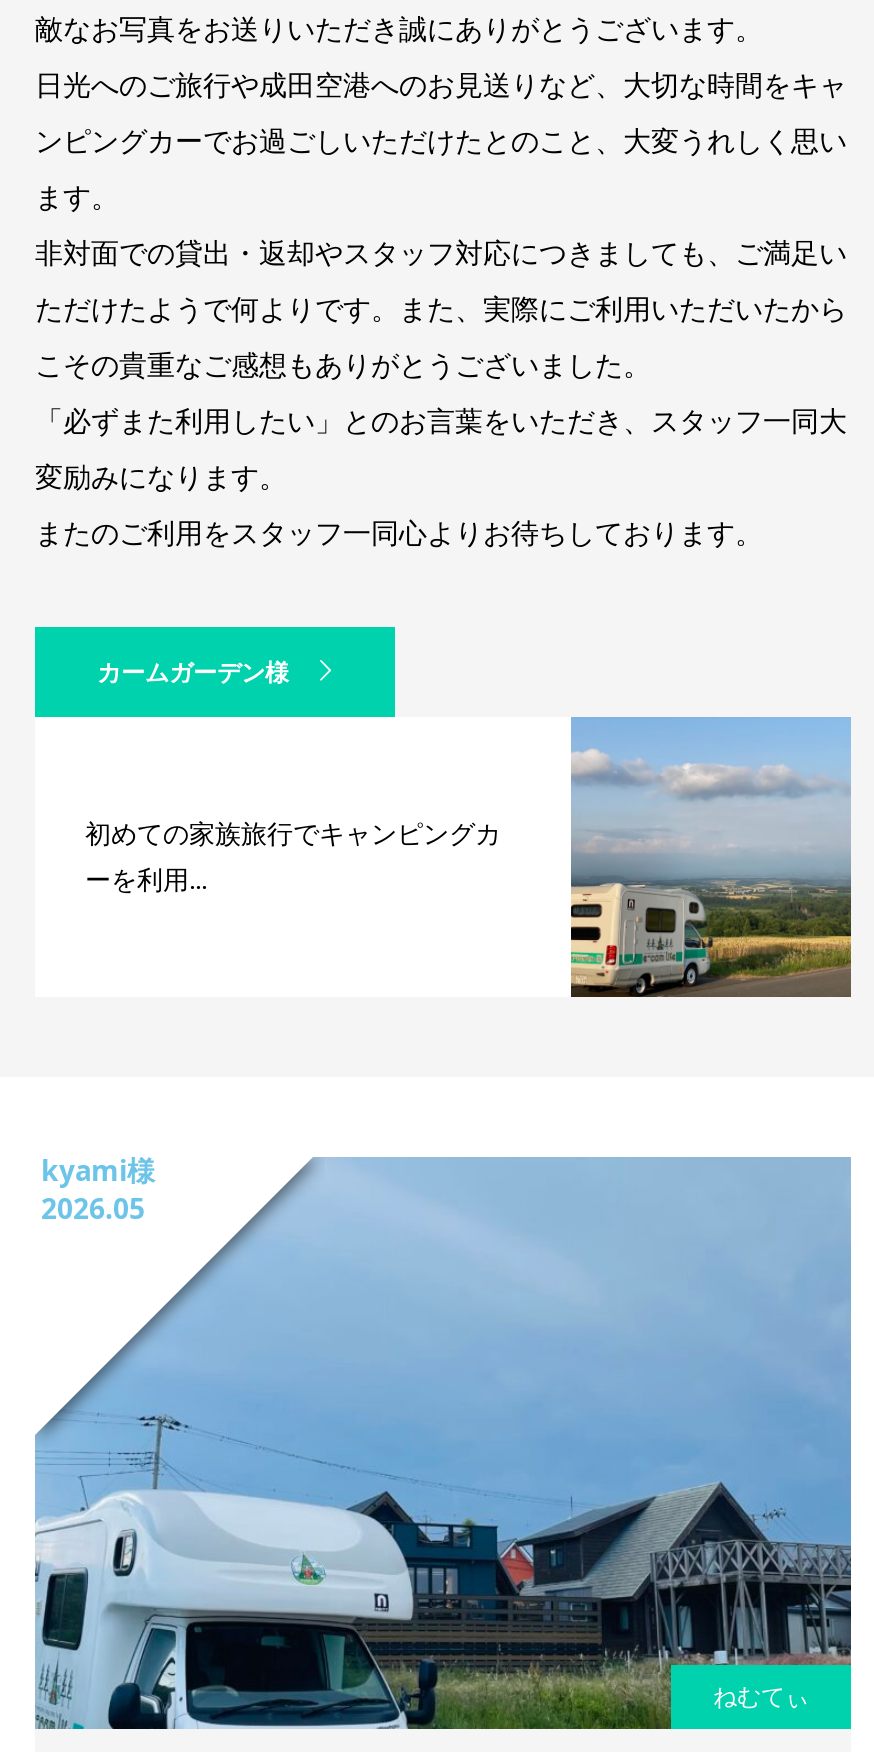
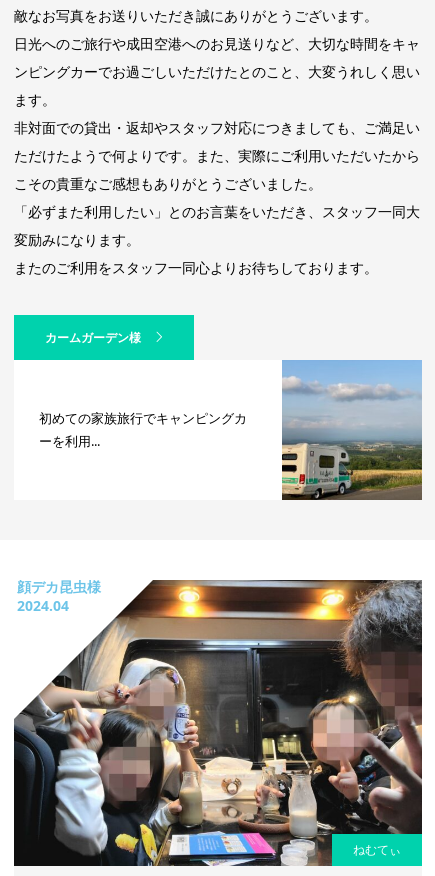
[33,1151,853,1731] [image] | kyami様 | 2026.05 -> [13,577,423,867] [image] | 顔デカ昆虫様 | 2024.04

